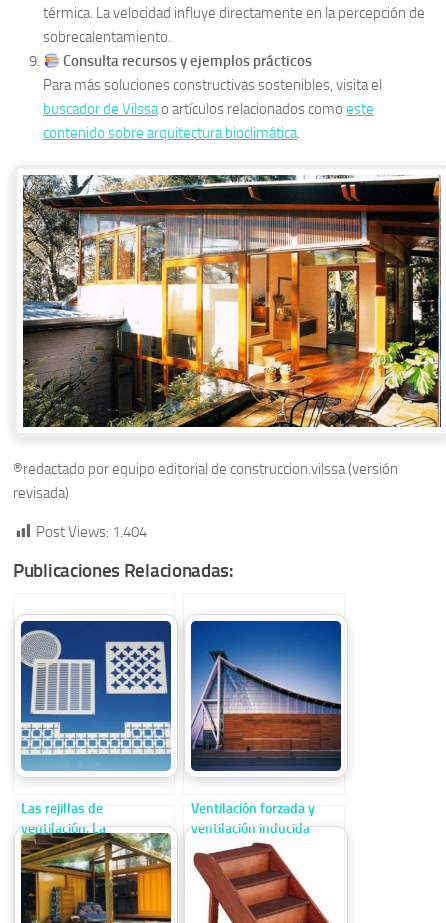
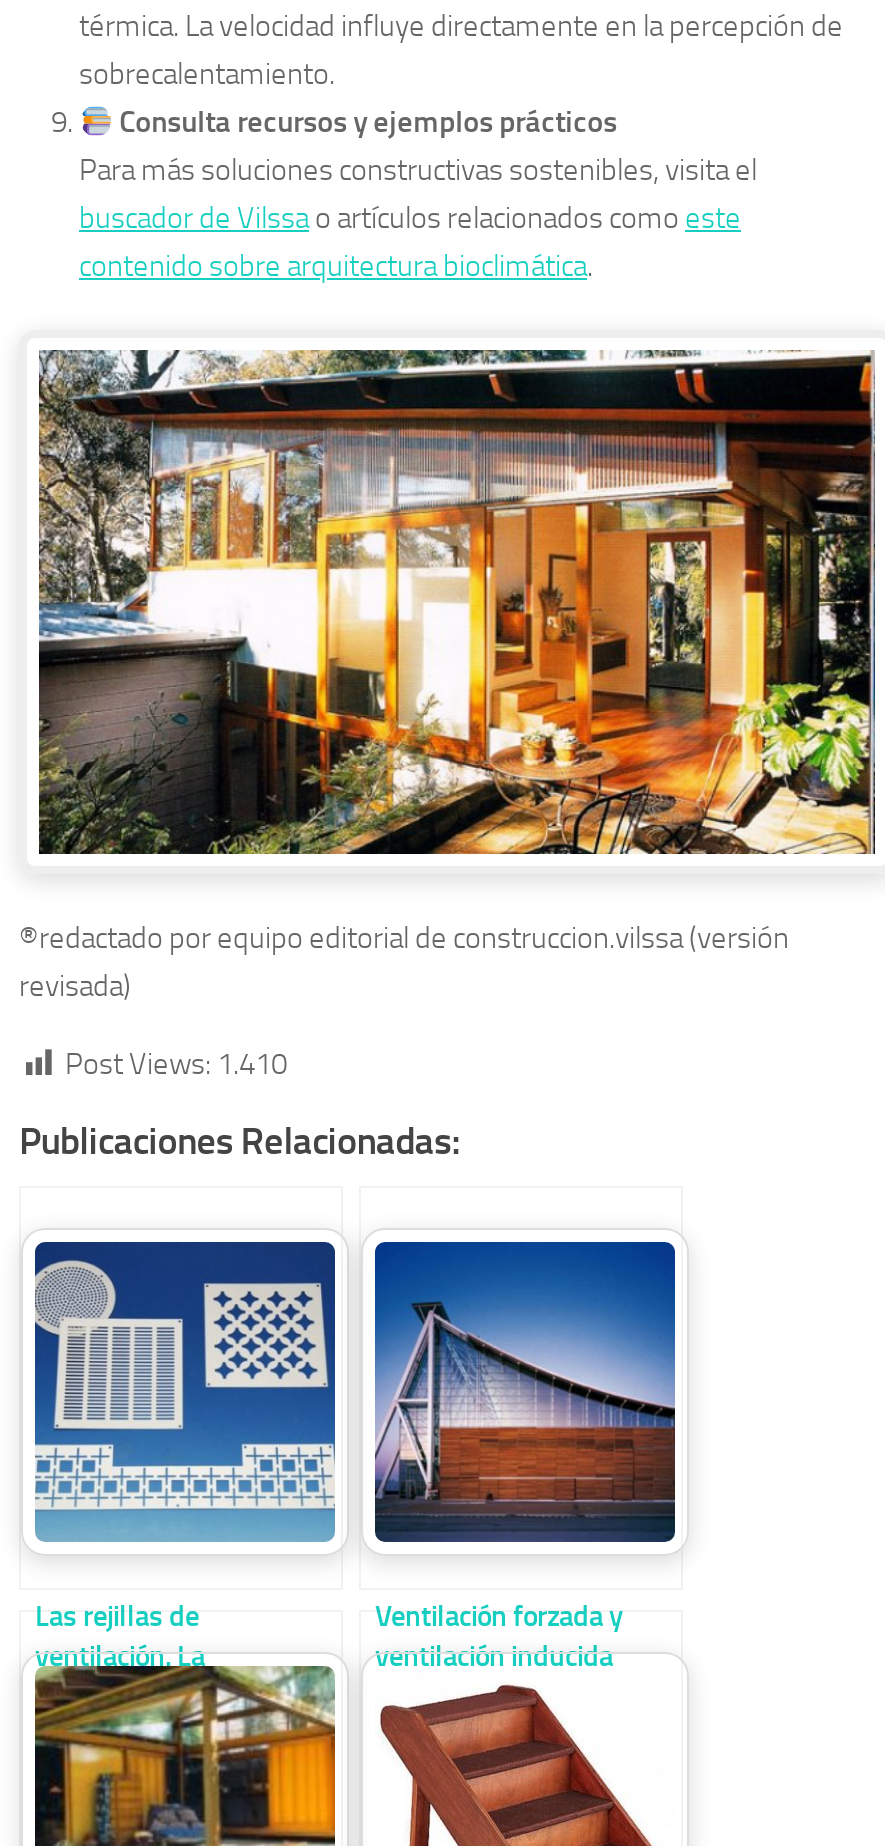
[36,523,147,541] Post Views: 1.404 -> [65,1046,287,1082] Post Views: 1.410

